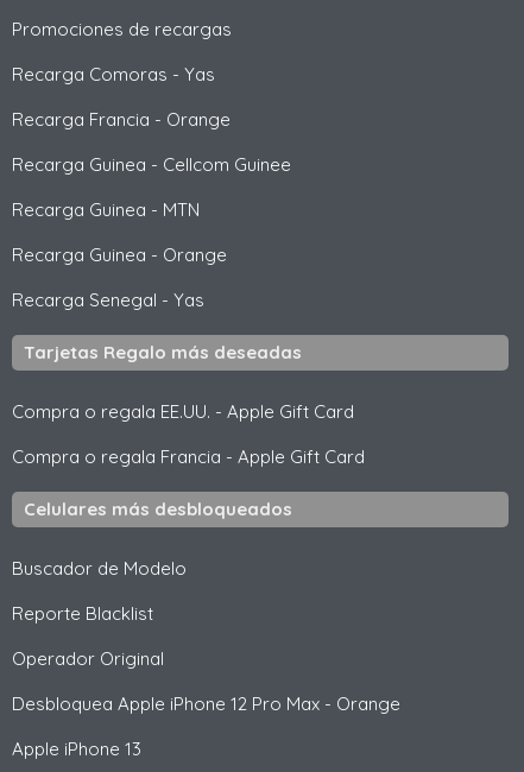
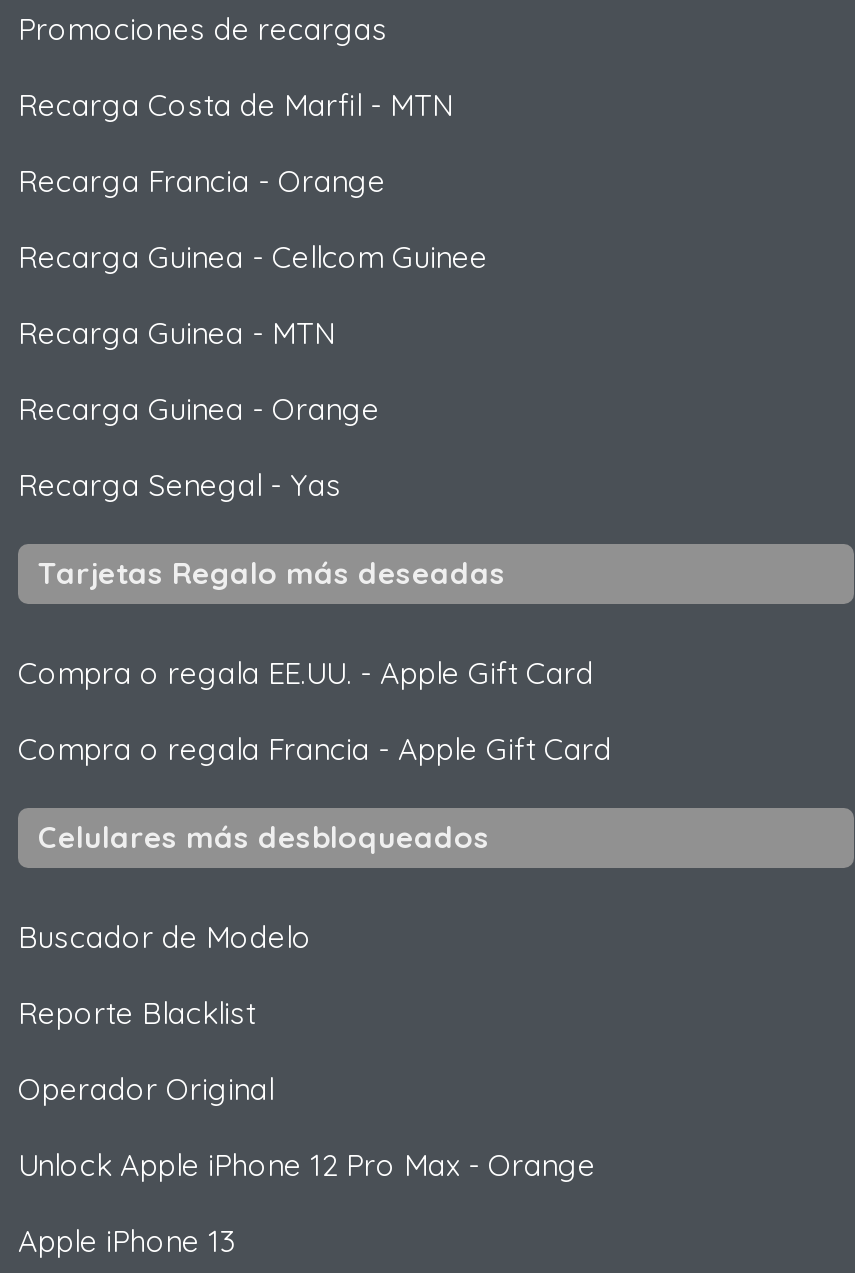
[12,63,215,86] Recarga Comoras - Yas -> [18,87,452,125] Recarga Costa de Marfil - MTN
[12,693,400,715] Desbloquea Apple iPhone 12 Pro Max - Orange -> [18,1147,596,1185] Unlock Apple iPhone 12 Pro Max - Orange

